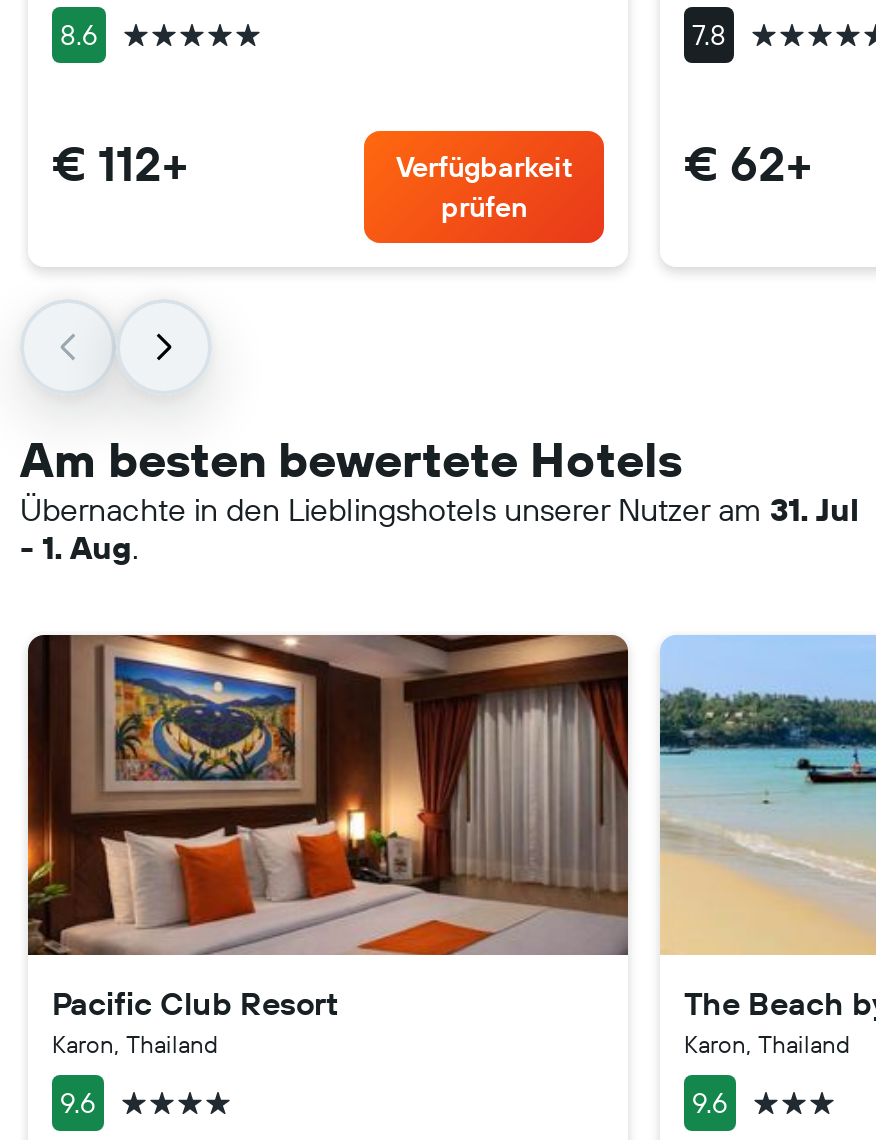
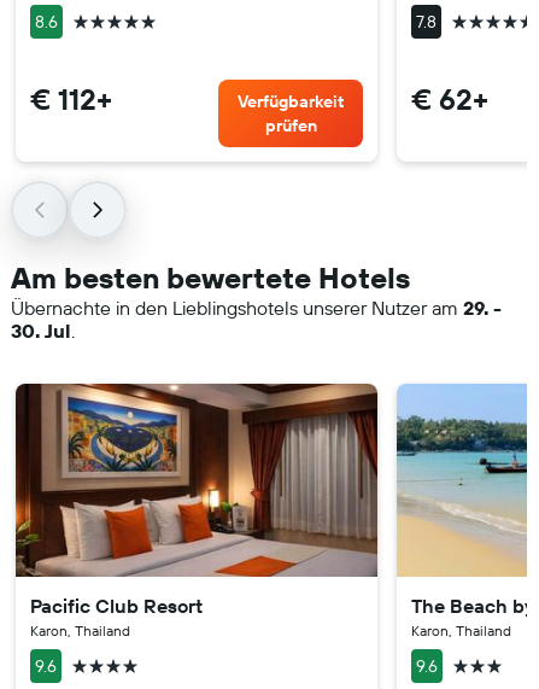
[20,489,860,567] Übernachte in den Lieblingshotels unserer Nutzer am 31. Jul | - 1. Aug. -> [11,296,502,343] Übernachte in den Lieblingshotels unserer Nutzer am 29. - | 30. Jul.

